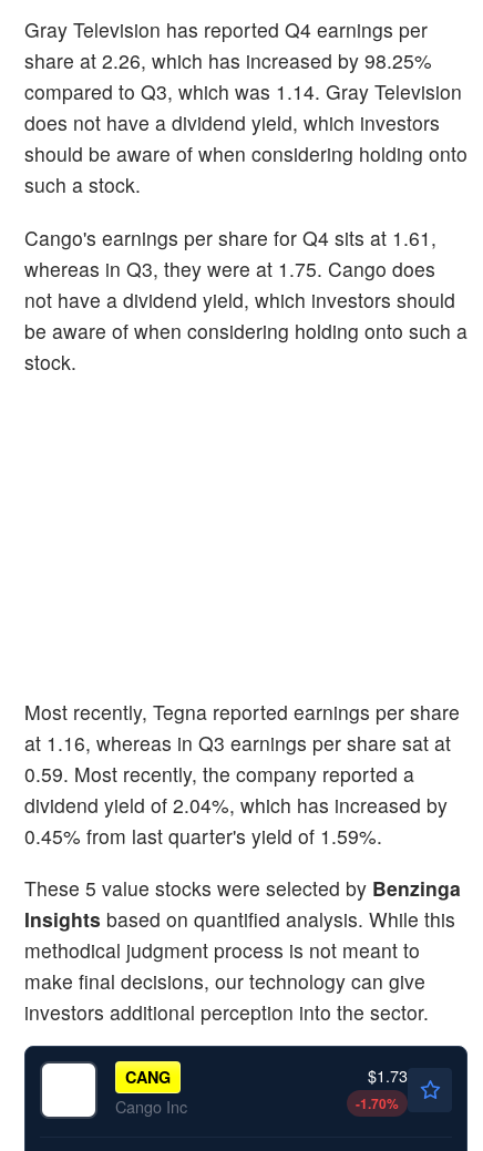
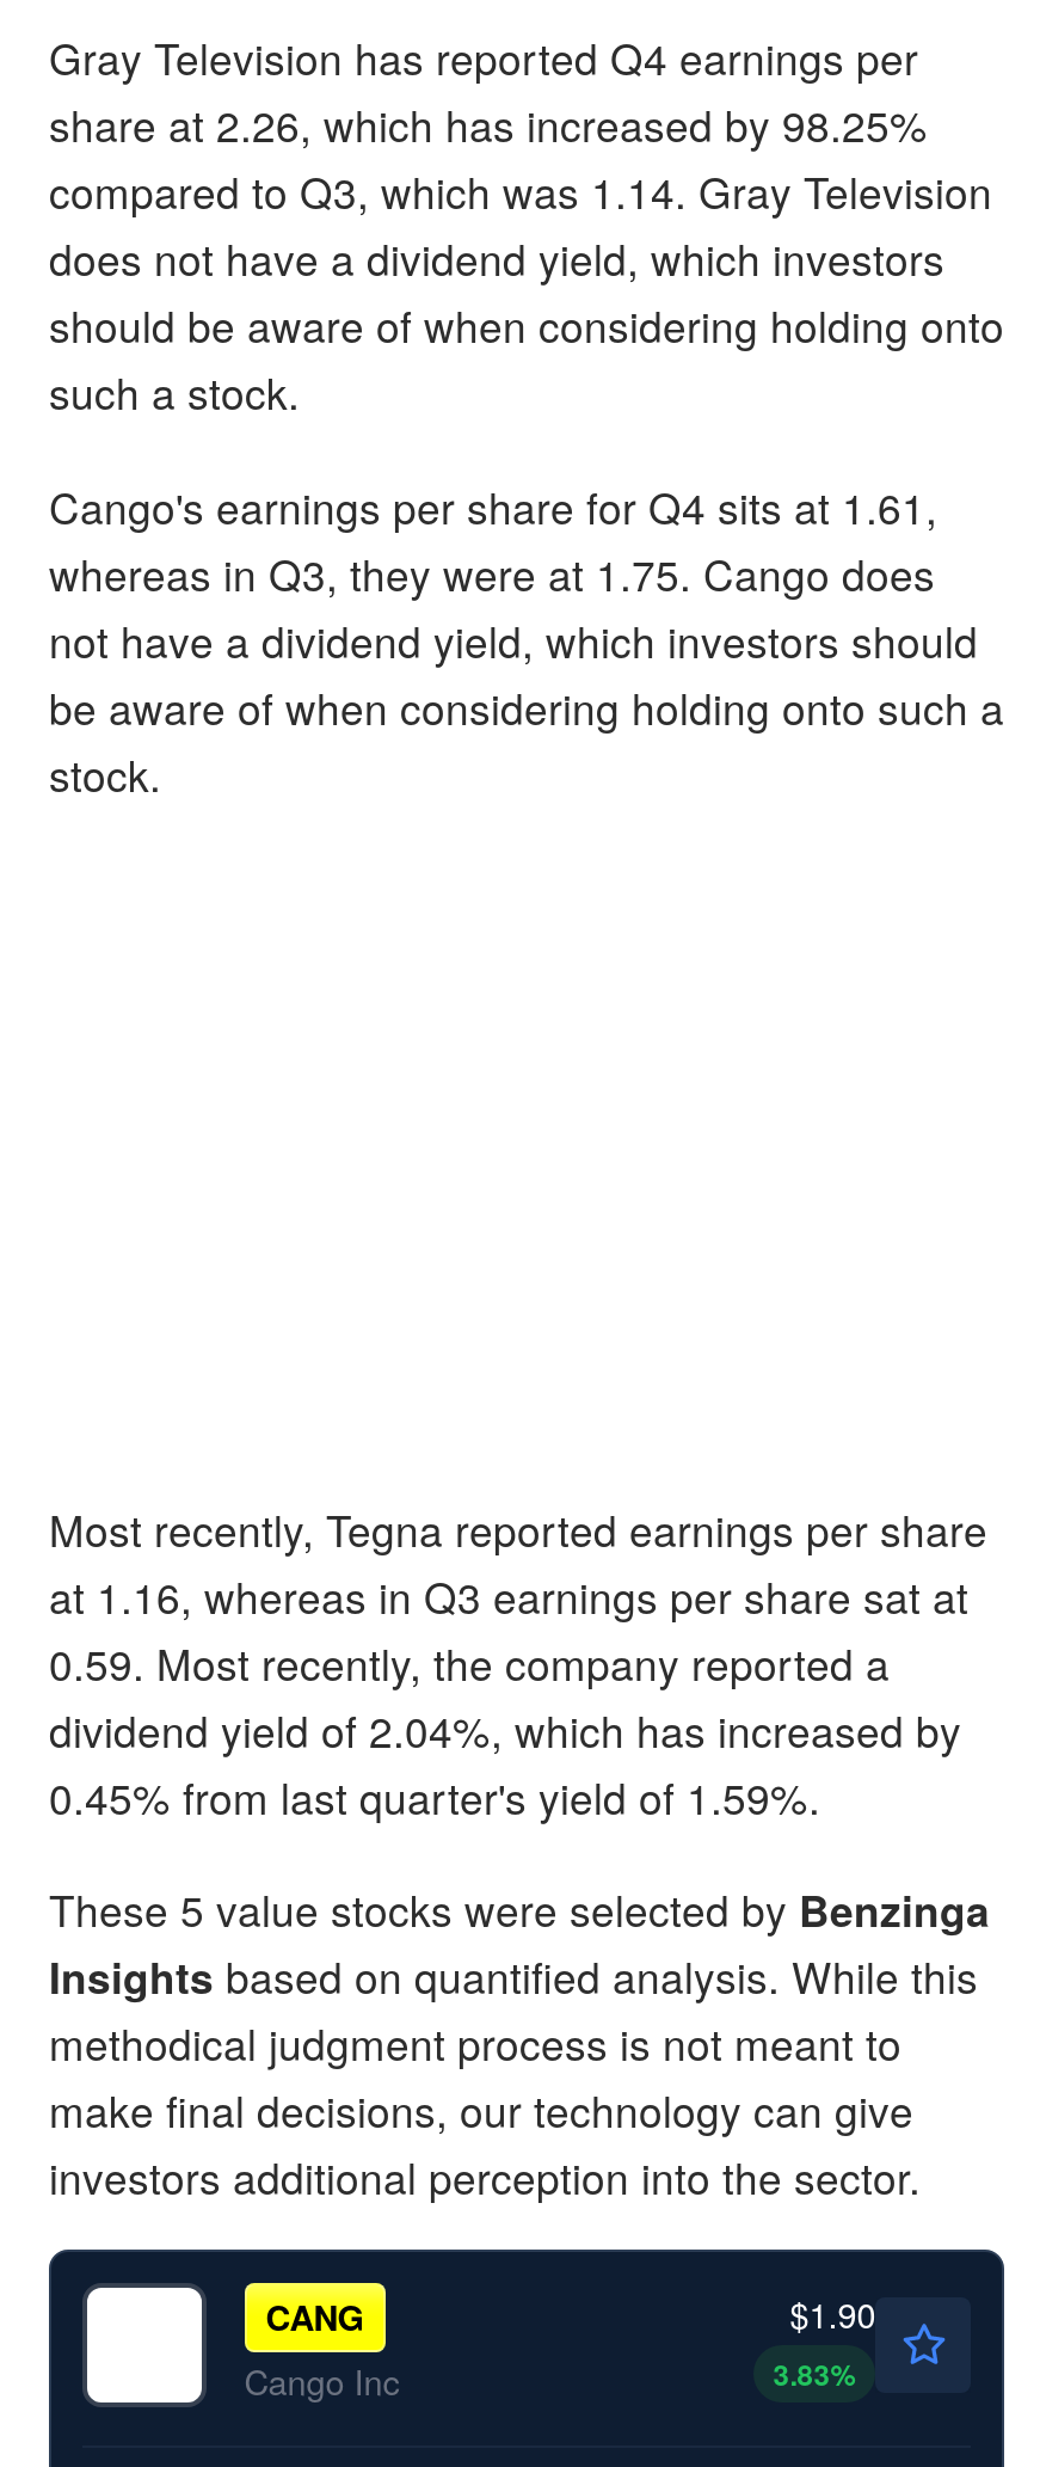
[368,1064,408,1087] $1.73 -> [790,2289,876,2339] $1.90
[356,1094,399,1114] -1.70% -> [773,2353,857,2396] 3.83%

